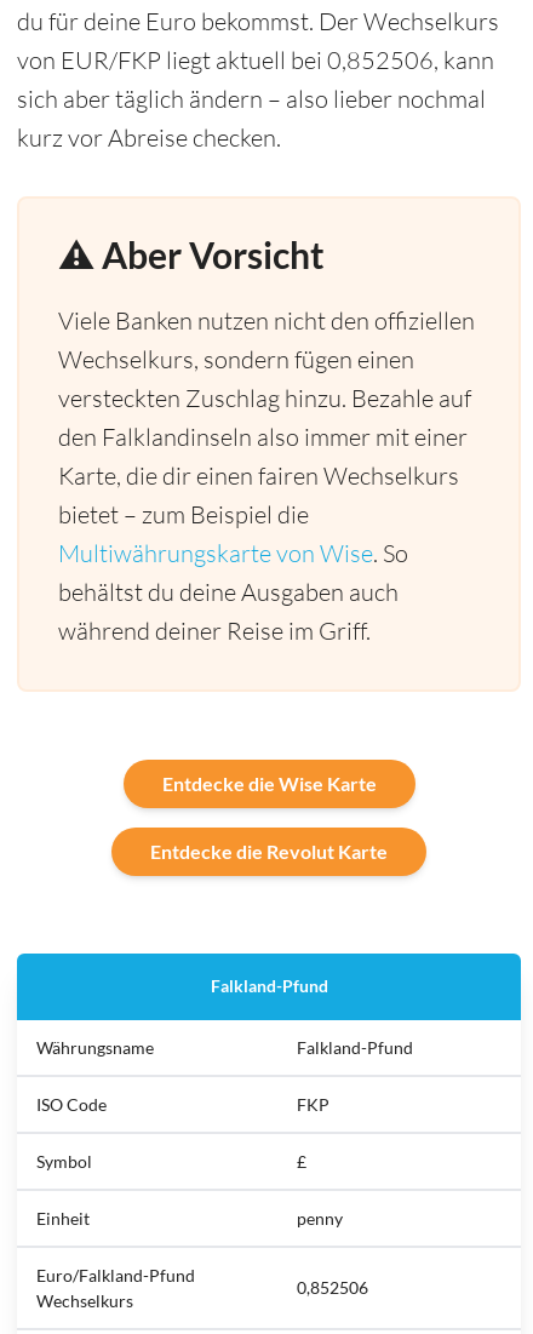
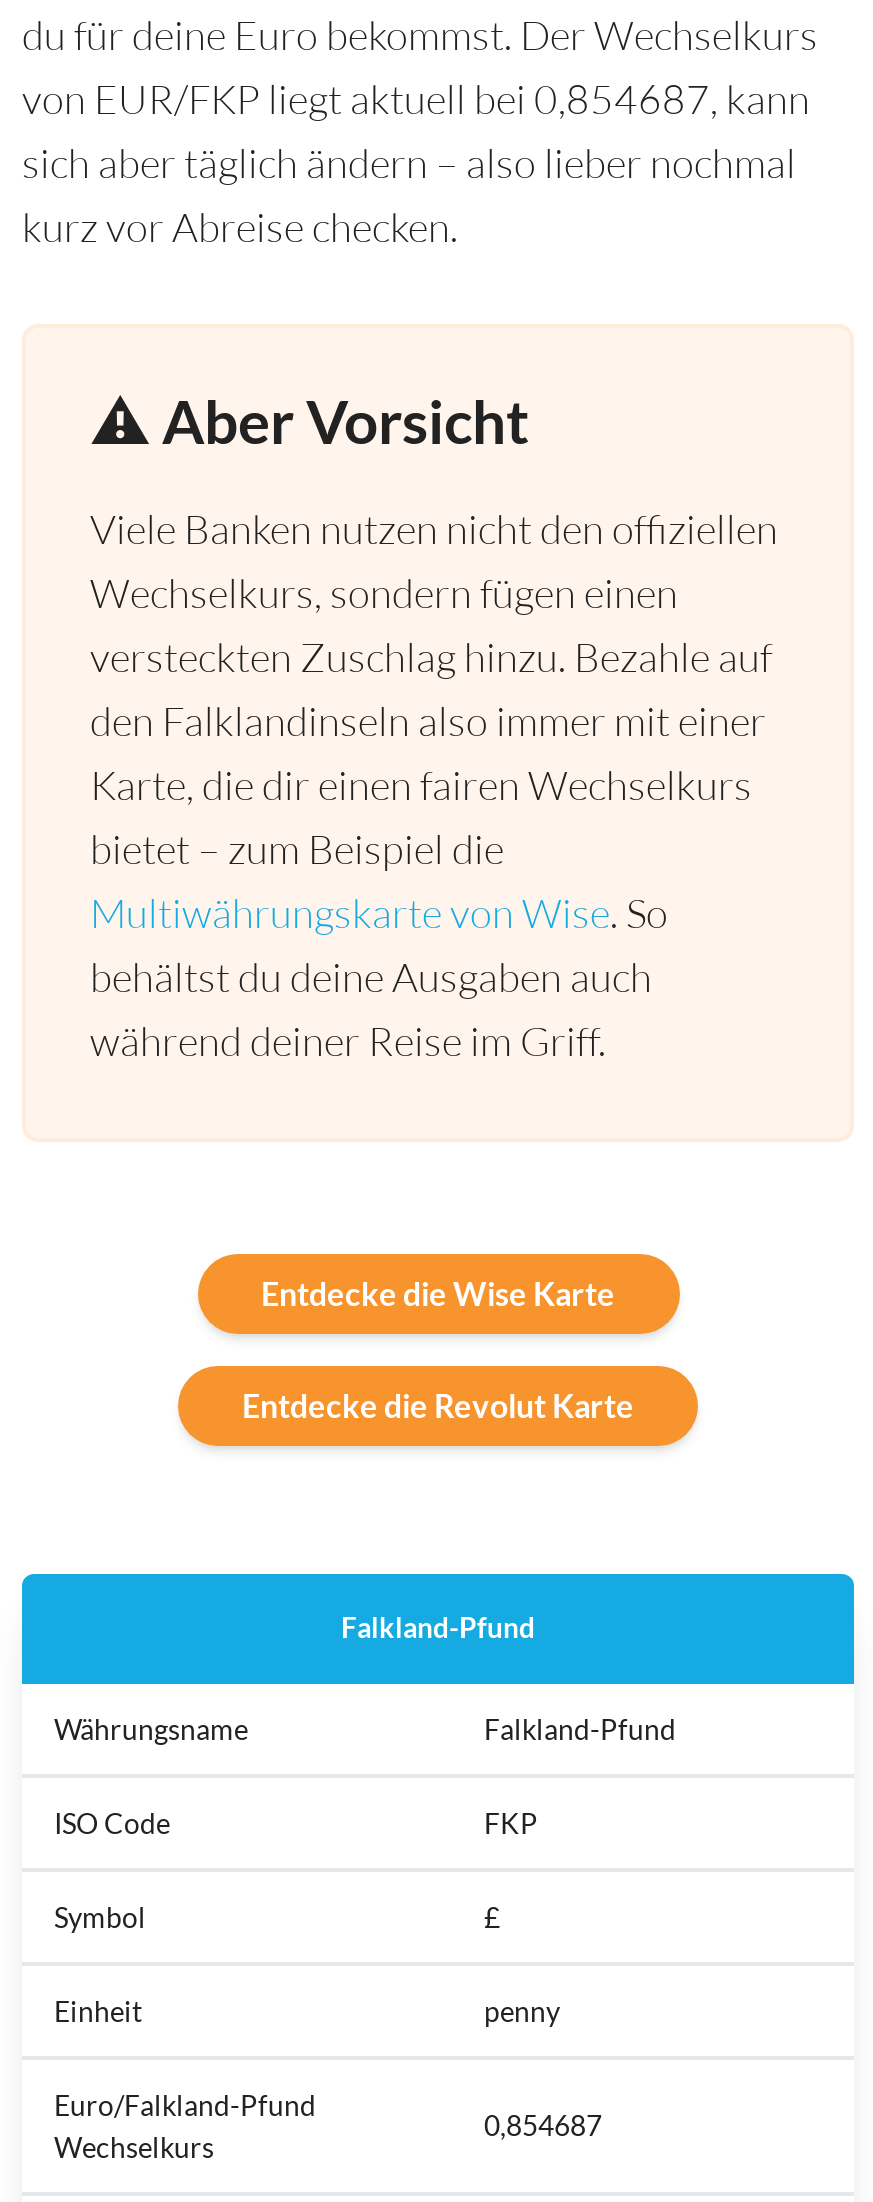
[17,45,494,75] von EUR/FKP liegt aktuell bei 0,852506, kann -> [22,74,810,124] von EUR/FKP liegt aktuell bei 0,854687, kann
[297,1277,368,1297] 0,852506 -> [484,2108,602,2142] 0,854687

